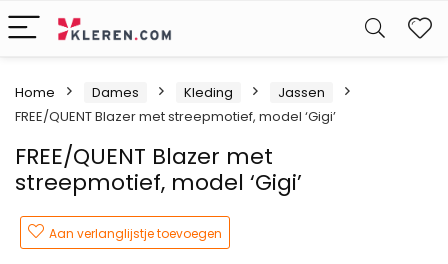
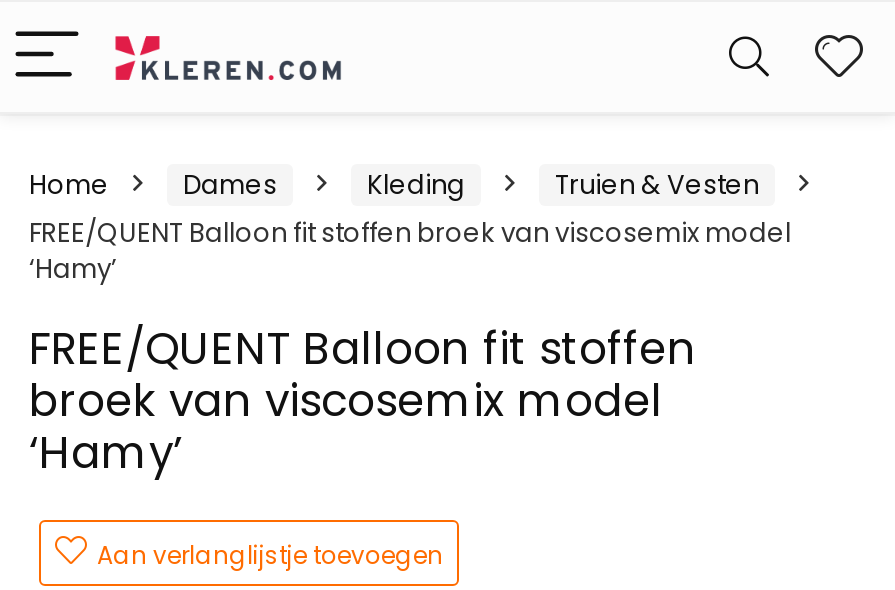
[15,83,336,126] Jassen | FREE/QUENT Blazer met streepmotief, model ‘Gigi’ -> [29,166,791,288] Truien & Vesten | FREE/QUENT Balloon fit stoffen broek van viscosemix model | ‘Hamy’
[15,141,302,198] FREE/QUENT Blazer met | streepmotief, model ‘Gigi’ -> [29,318,697,484] FREE/QUENT Balloon fit stoffen | broek van viscosemix model | ‘Hamy’

